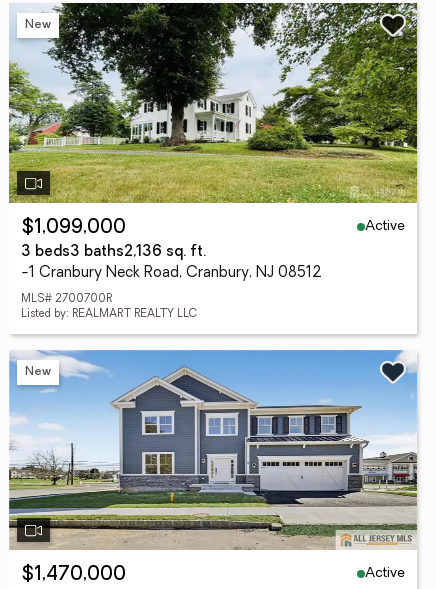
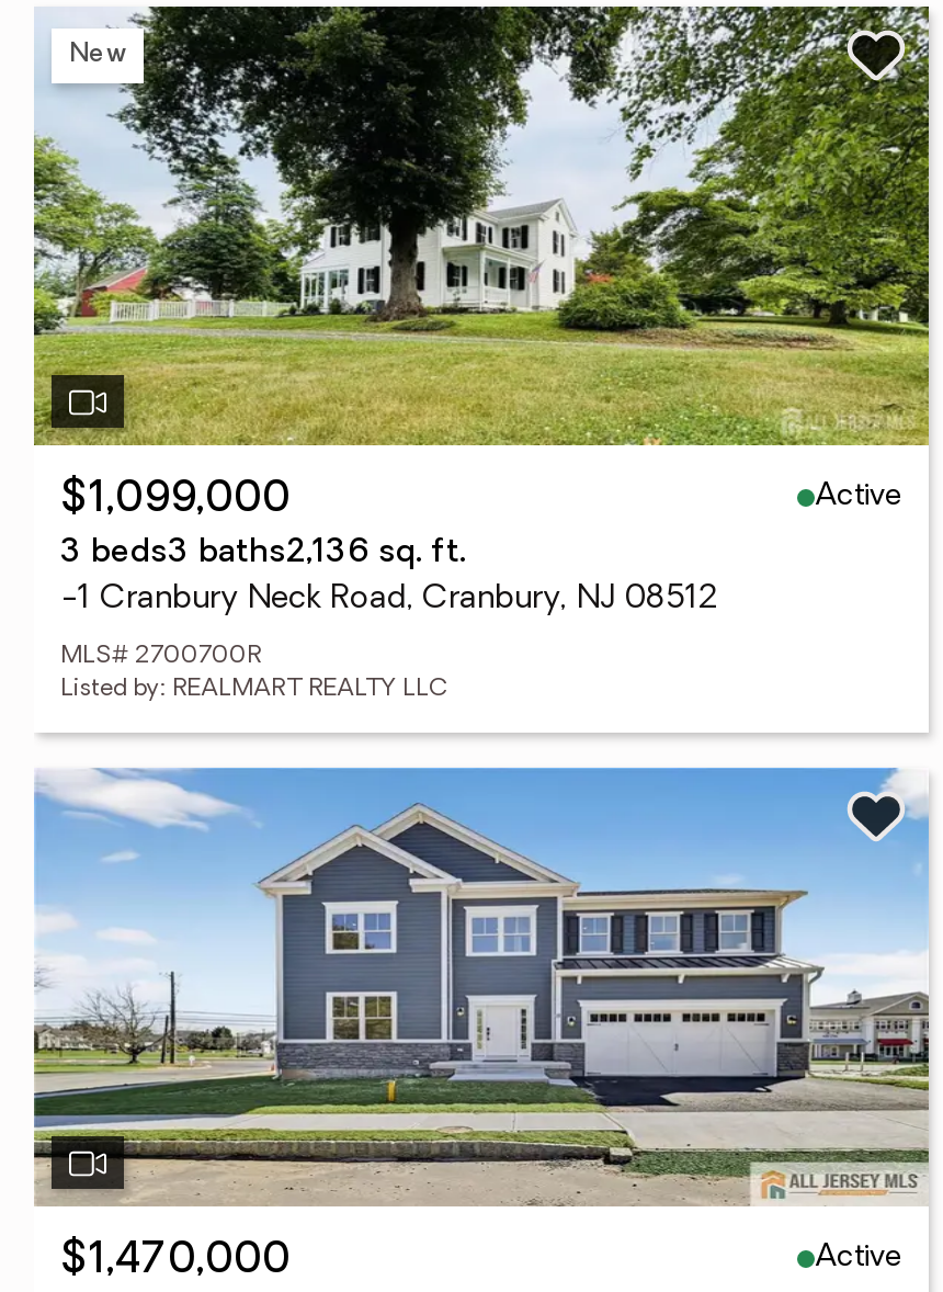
[25,365,51,377] New -> none

